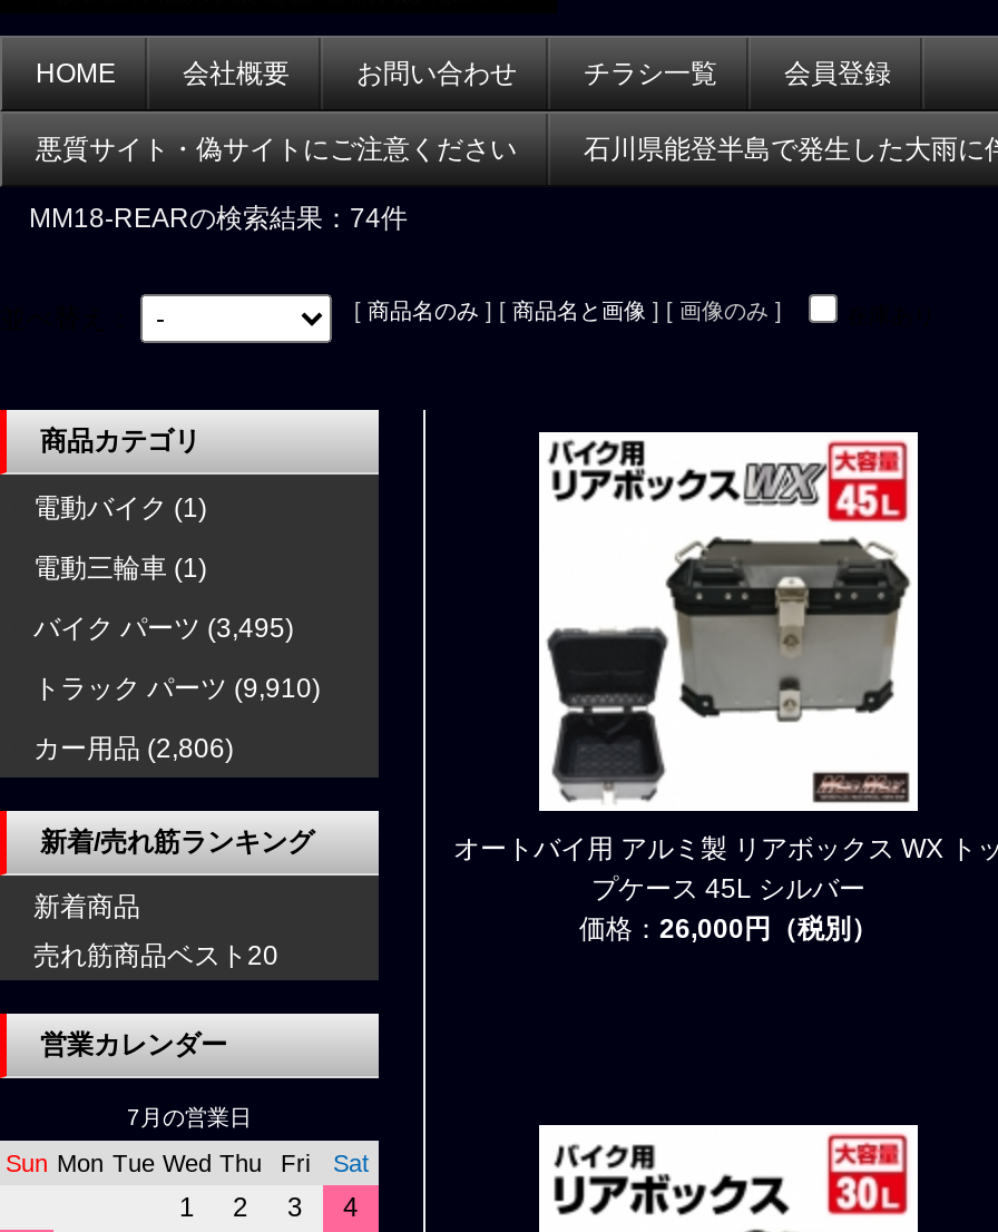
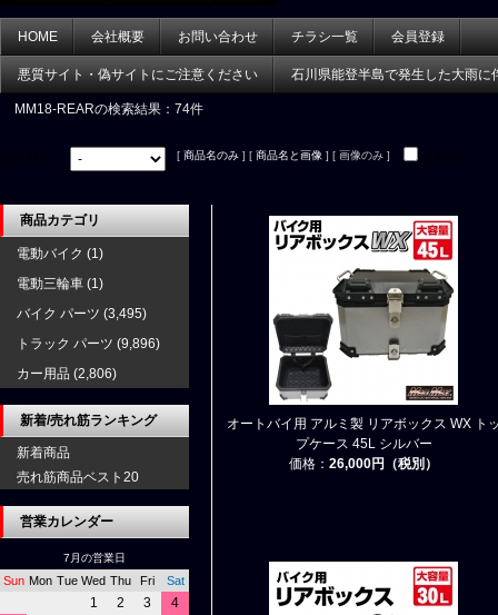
[33,674,321,705] トラック パーツ (9,910) -> [17,336,160,352] トラック パーツ (9,896)

